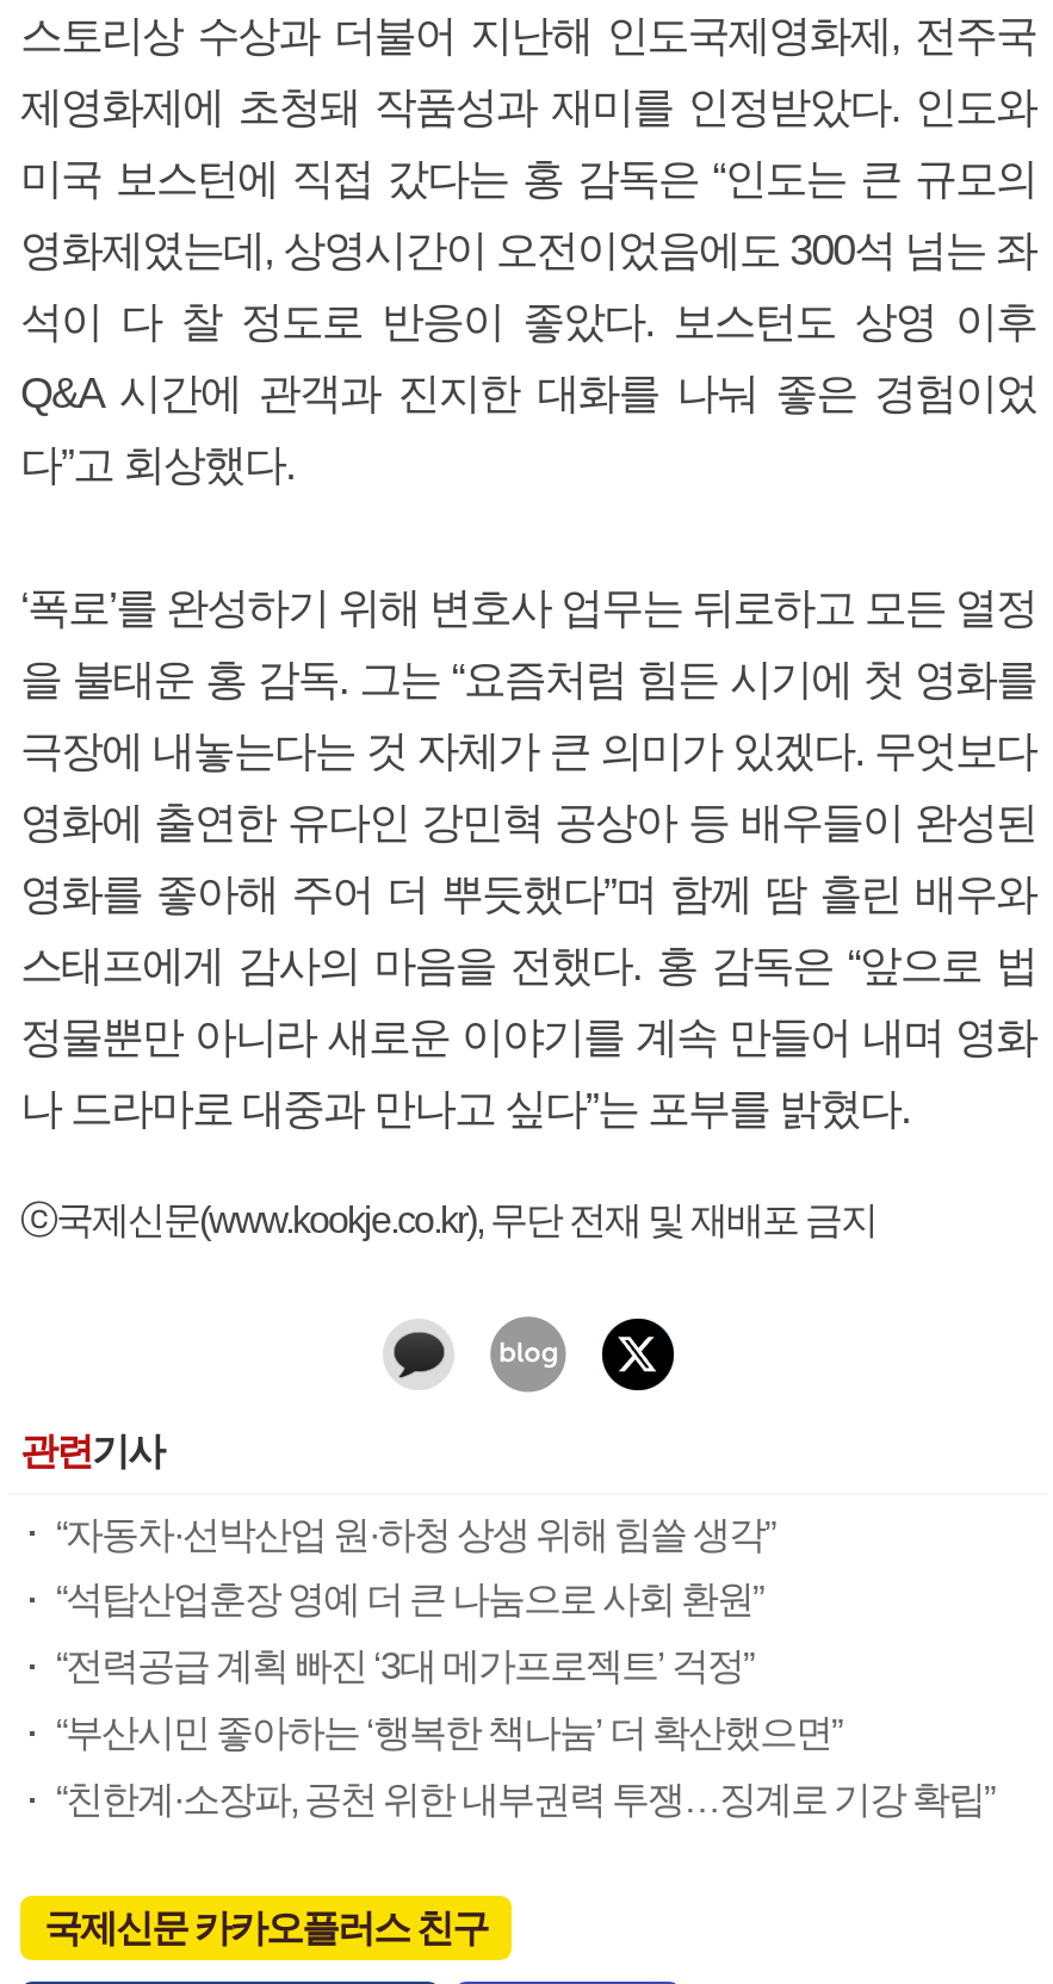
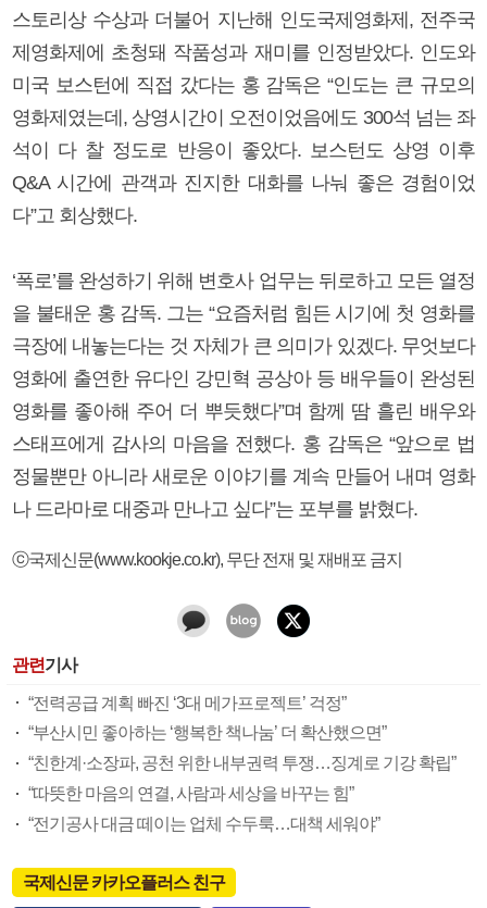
[56,1513,774,1620] “자동차·선박산업 원·하청 상생 위해 힘쓸 생각” | “석탑산업훈장 영예 더 큰 나눔으로 사회 환원” -> none
moved [56,1646,993,1819] -> [28,693,455,772]: “전력공급 계획 빠진 ‘3대 메가프로젝트’ 걱정” | “부산시민 좋아하는 ‘행복한 책나눔’ 더 확산했으면” | “친한계·소장파, 공천 위한 내부권력 투쟁…징계로 기강 확립”
none -> [28,784,379,833] “따뜻한 마음의 연결, 사람과 세상을 바꾸는 힘” | “전기공사 대금 떼이는 업체 수두룩…대책 세워야”

